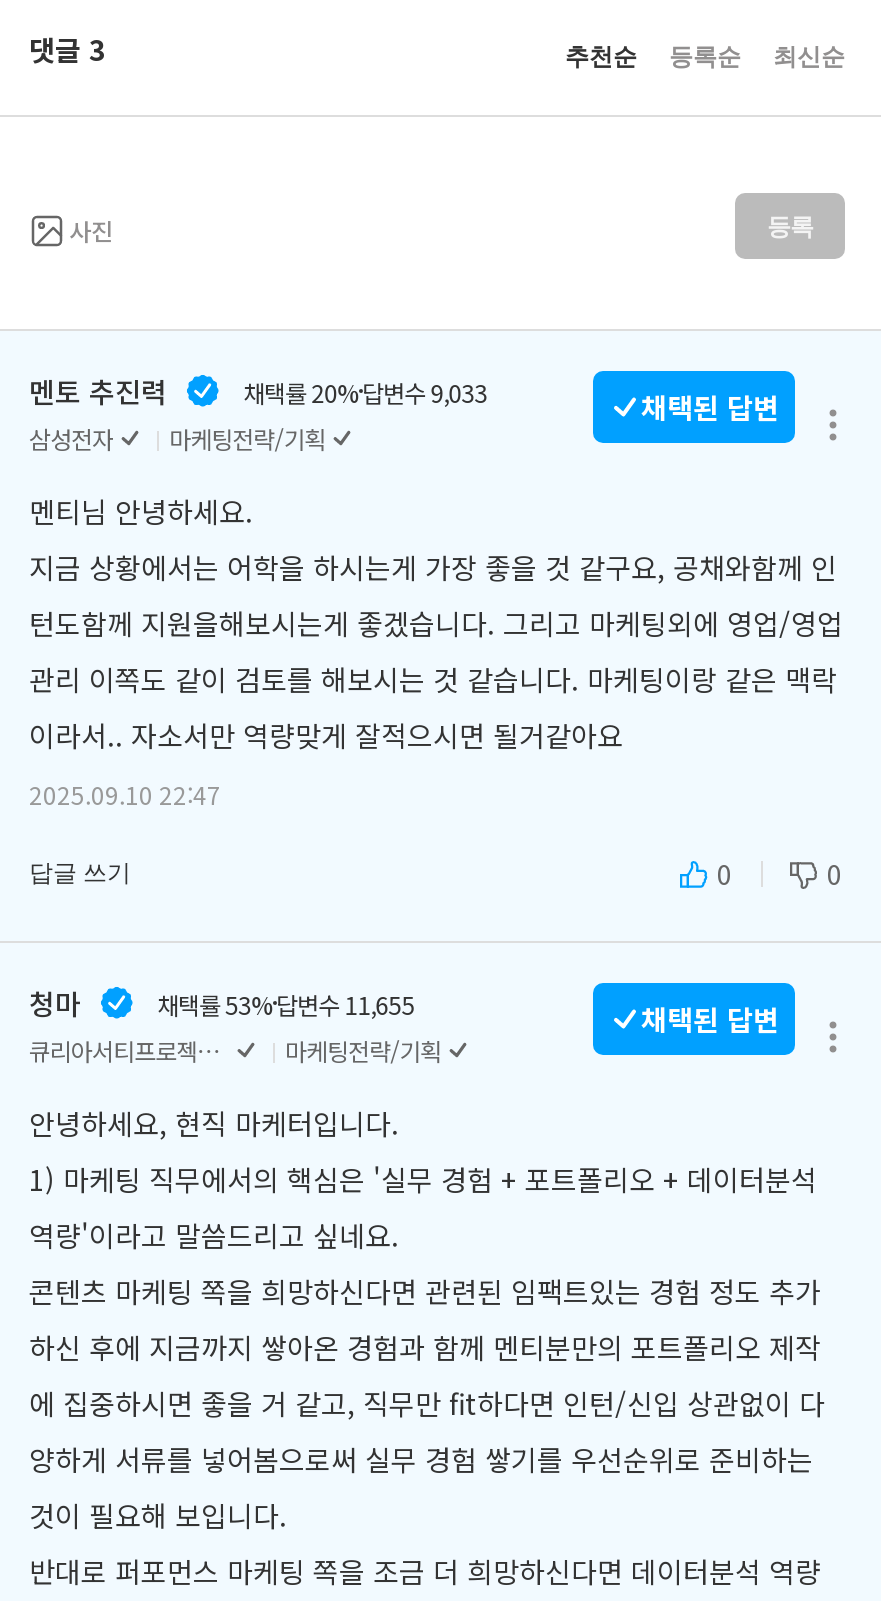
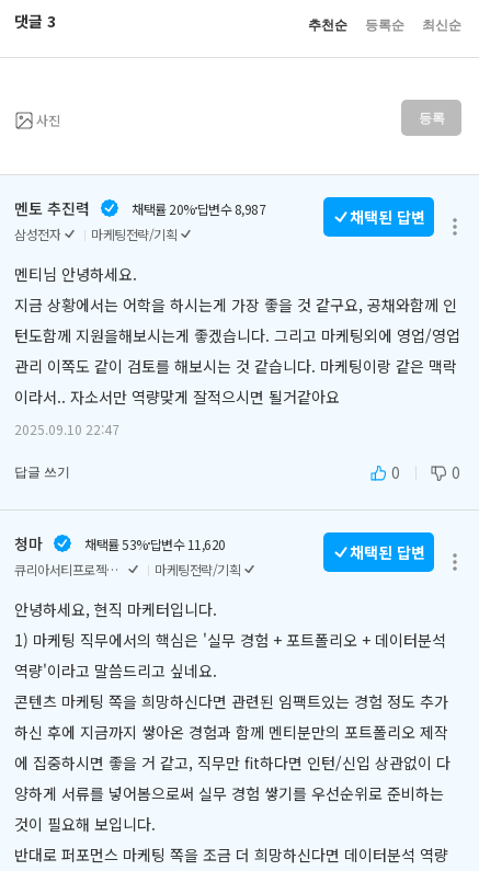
[243,374,488,408] 채택률 20% 답변수 9,033 -> [132,199,266,217] 채택률 20% 답변수 8,987
[157,986,415,1020] 채택률 53% 답변수 11,655 -> [84,534,226,553] 채택률 53% 답변수 11,620

